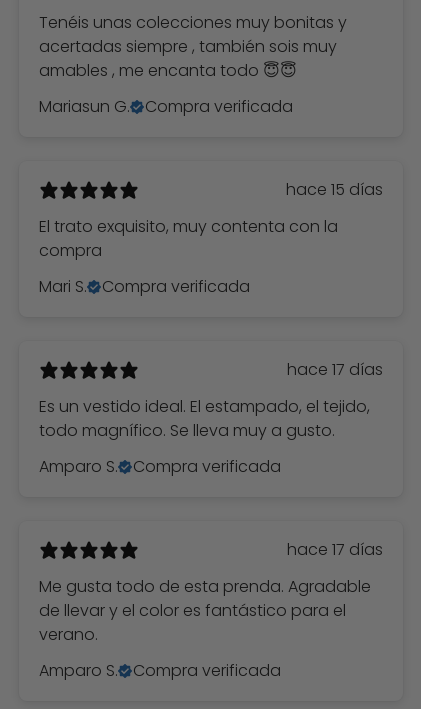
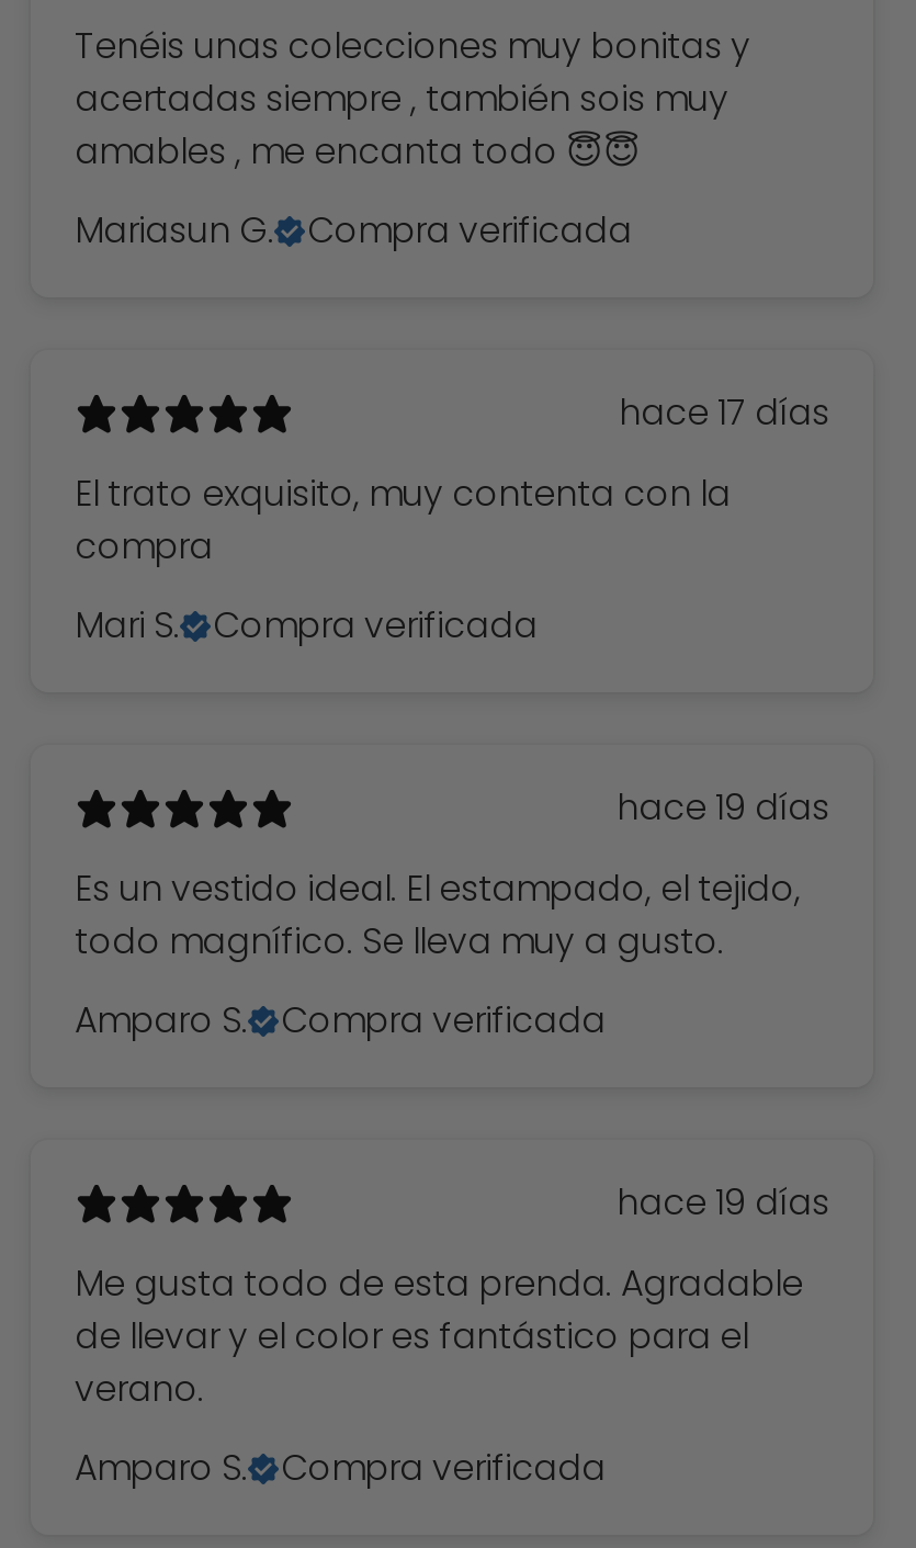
[286,178,383,201] hace 15 días -> [619,386,829,436] hace 17 días
[287,358,383,381] hace 17 días -> [617,781,829,831] hace 19 días
[287,538,383,561] hace 17 días -> [617,1176,829,1226] hace 19 días

